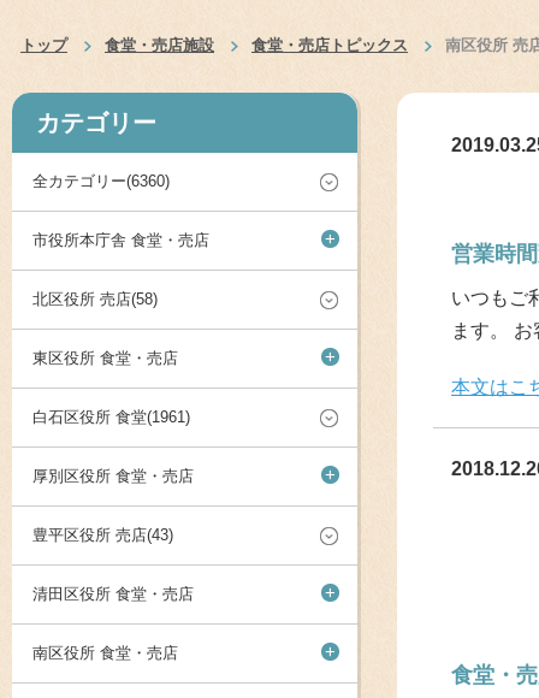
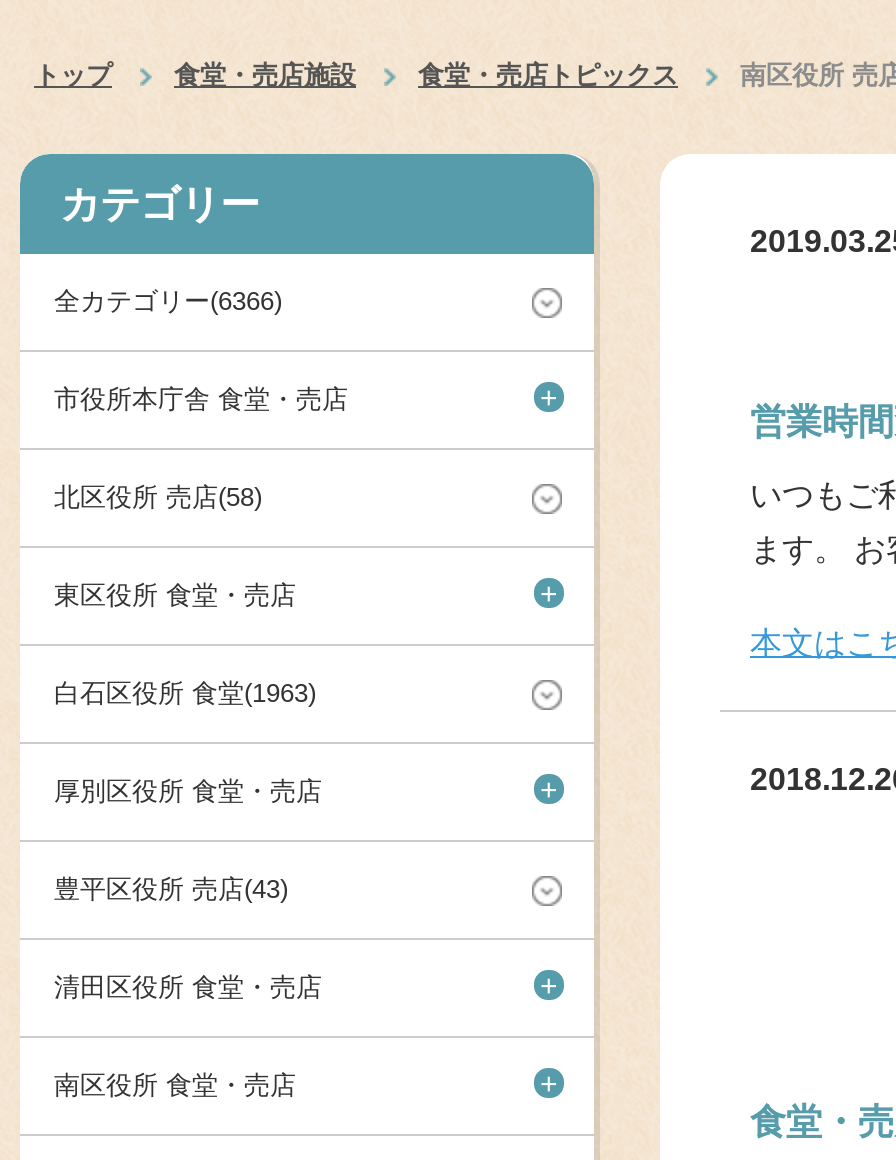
[32,172,170,190] 全カテゴリー(6360) -> [54,286,282,316] 全カテゴリー(6366)
[32,408,190,426] 白石区役所 食堂(1961) -> [54,678,316,708] 白石区役所 食堂(1963)

